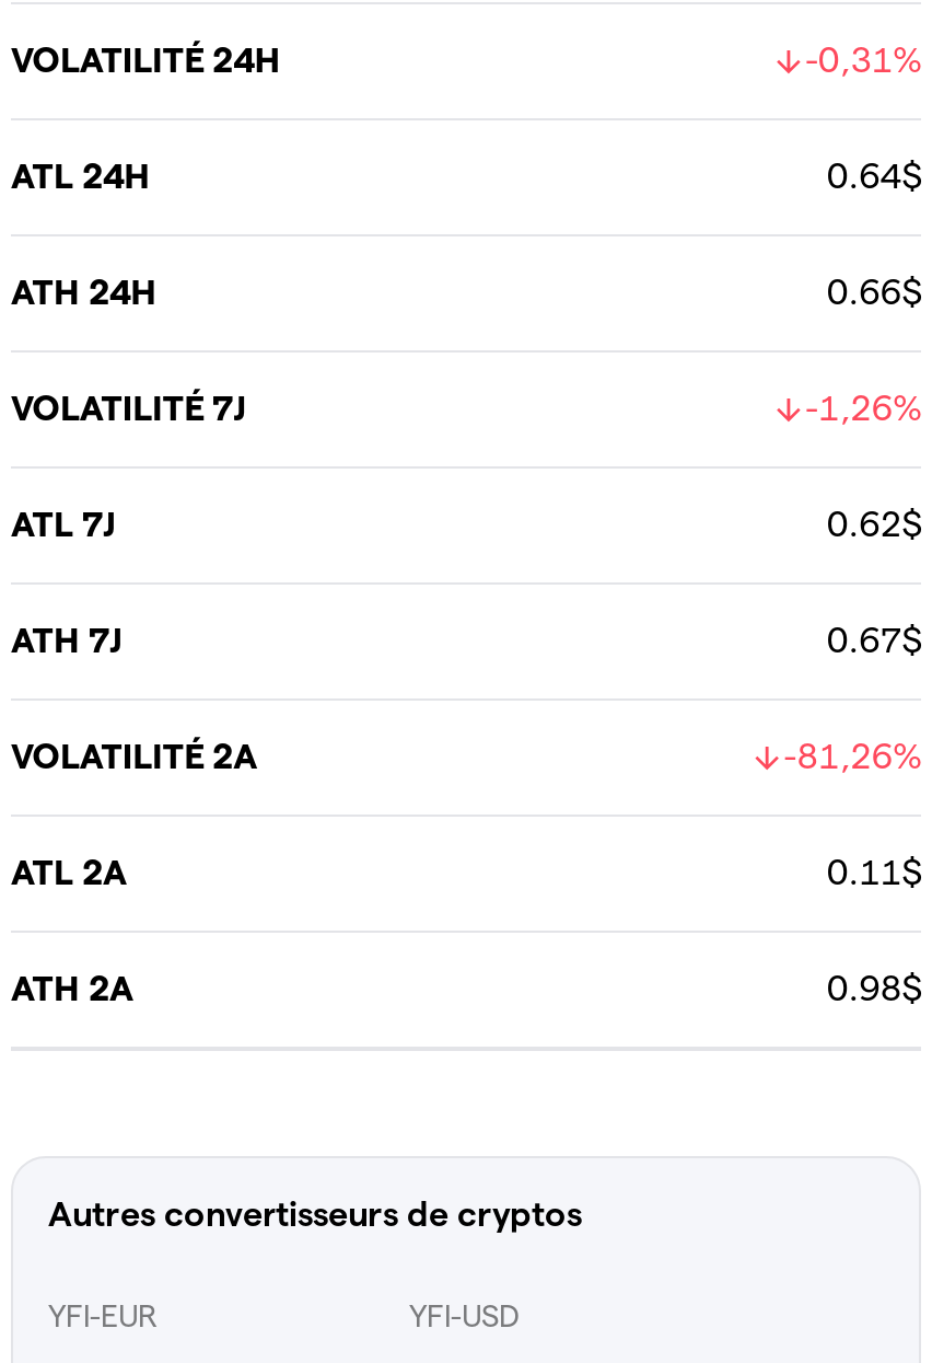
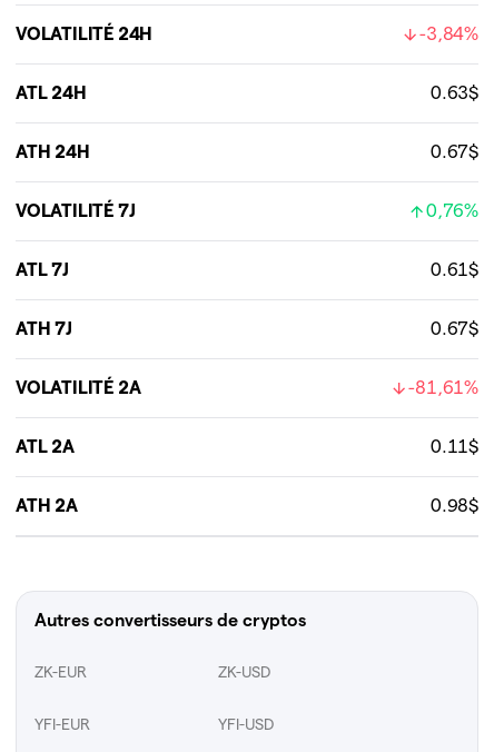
[806,42,921,79] -0,31% -> [420,24,478,43] -3,84%
[827,158,921,195] 0.64$ -> [431,83,478,102] 0.63$
[827,274,921,311] 0.66$ -> [431,142,478,161] 0.67$
[806,390,921,427] -1,26% -> [426,201,478,220] 0,76%
[827,506,921,543] 0.62$ -> [431,260,478,279] 0.61$
[784,738,921,775] -81,26% -> [409,378,478,397] -81,61%
none -> [34,662,270,680] ZK-EUR | ZK-USD

